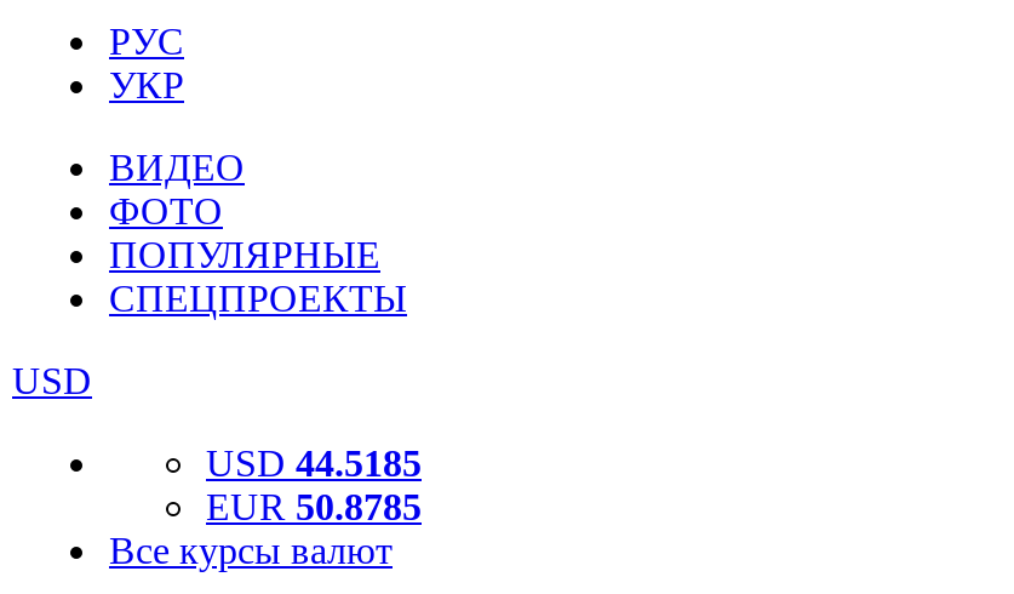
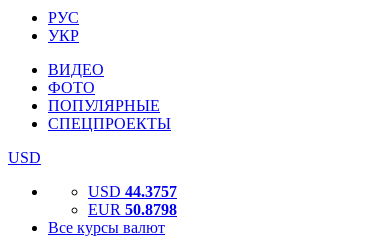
[206,442,422,484] USD 44.5185 -> [88,183,177,200] USD 44.3757
[206,486,422,527] EUR 50.8785 -> [88,201,177,218] EUR 50.8798

